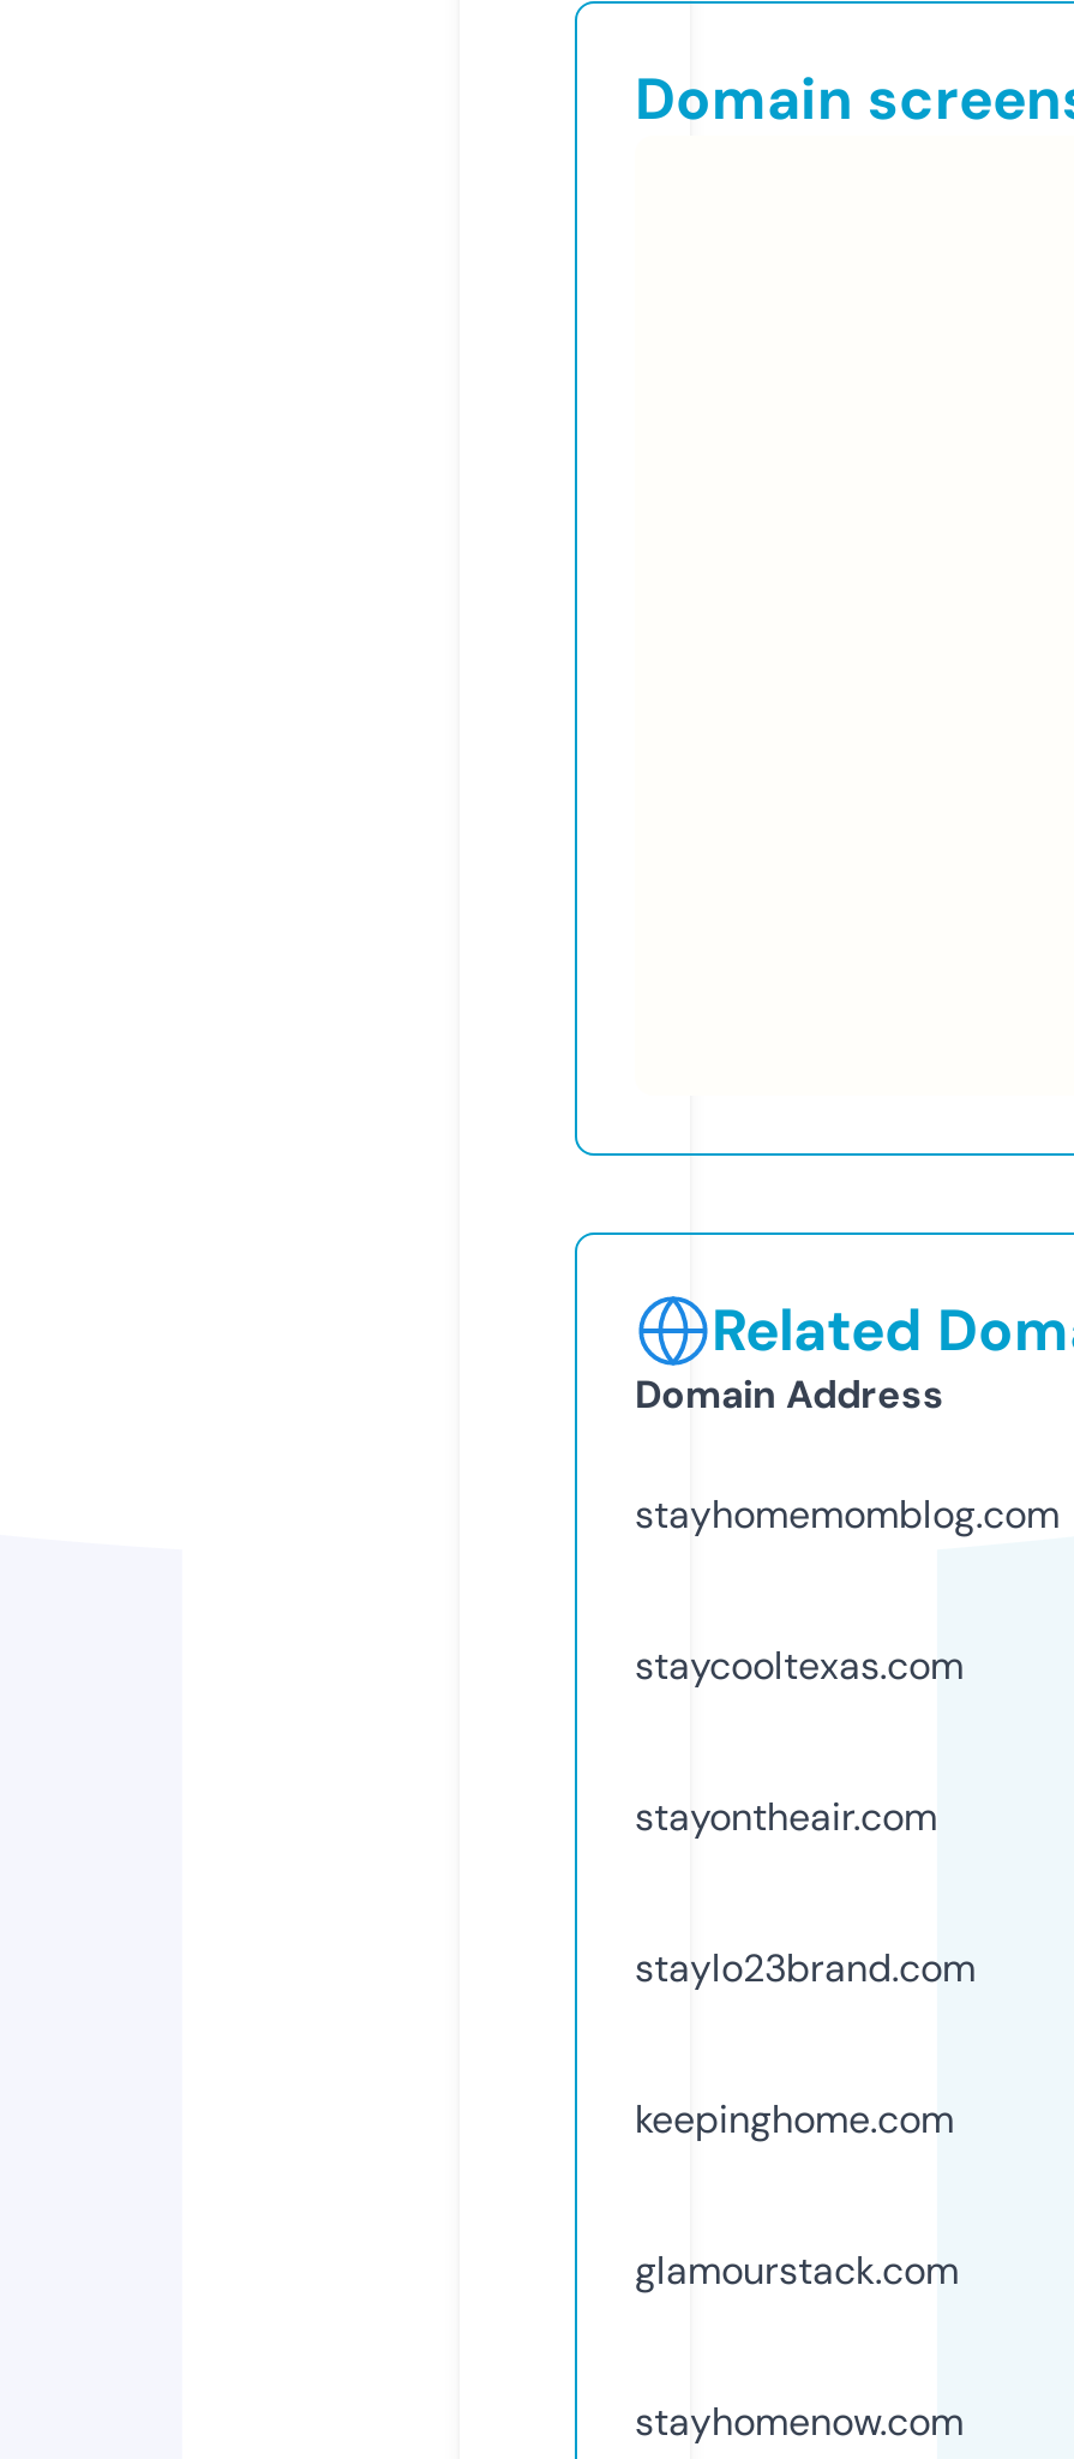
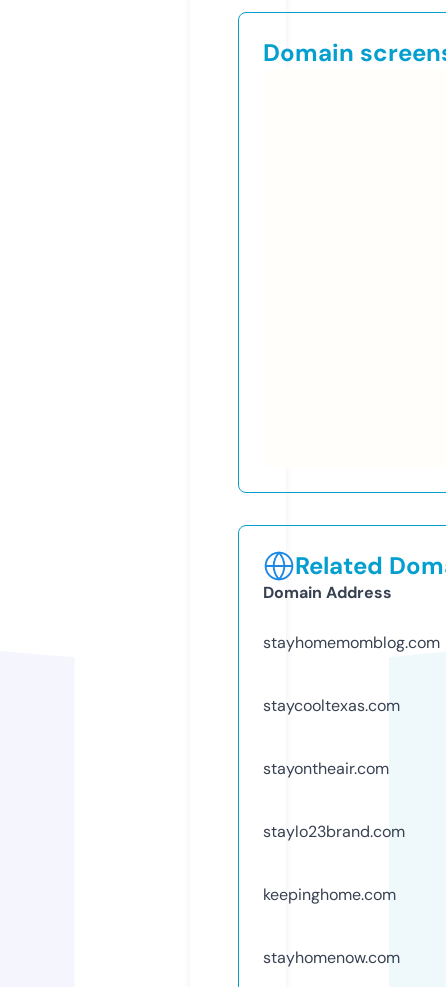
[635,2245,959,2295] glamourstack.com -> none

